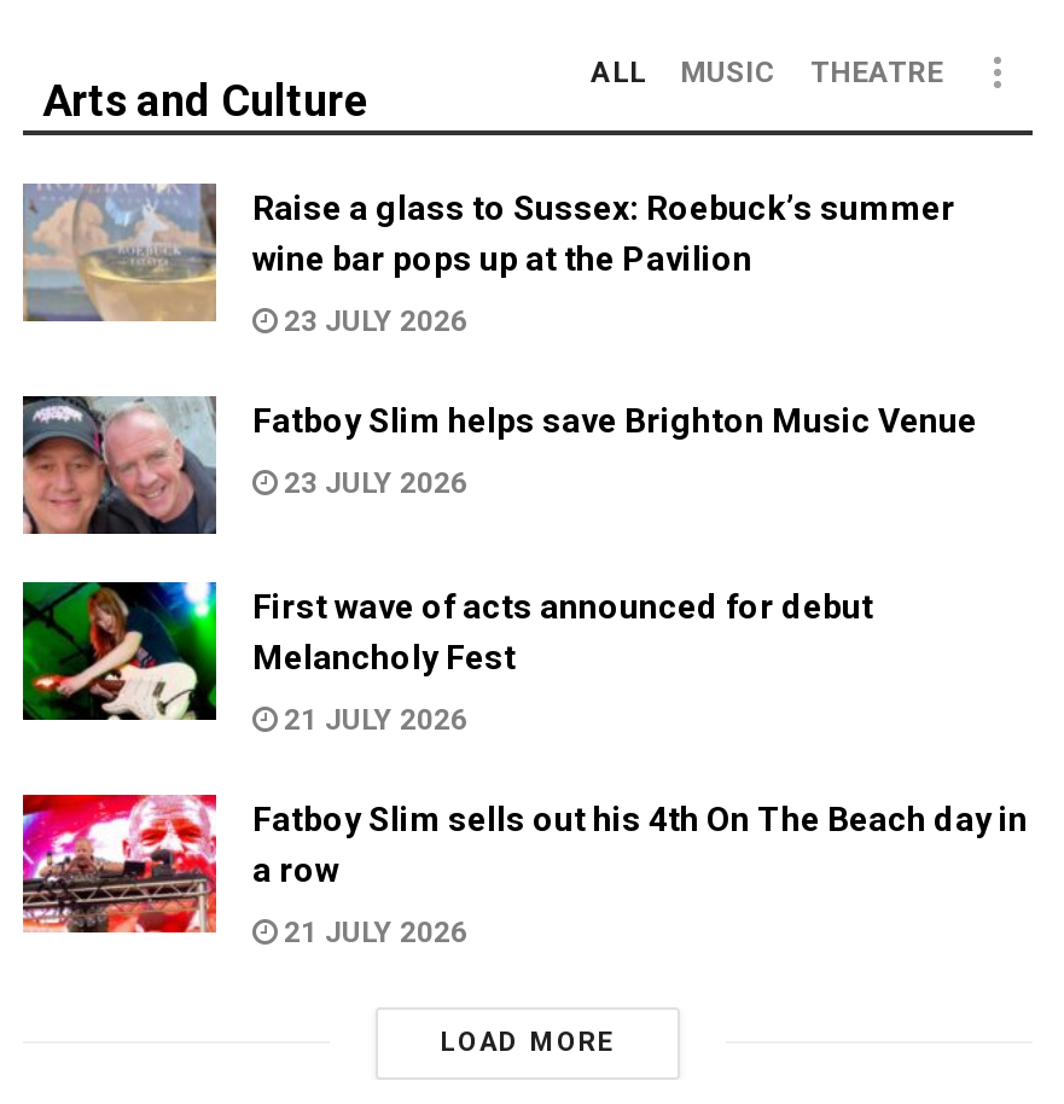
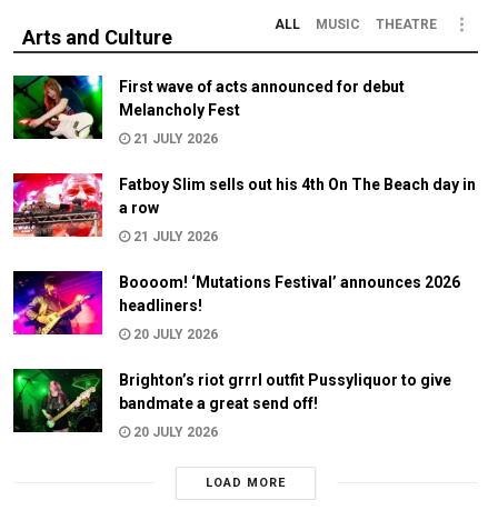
[23,181,977,499] [image] | Raise a glass to Sussex: Roebuck’s summer | wine bar pops up at the Pavilion | 23 JULY 2026 | Fatboy Slim helps save Brighton Music Venue | 23 JULY 2026 -> none
[21,394,219,534] [image] -> none
moved [18,577,1028,949] -> [11,73,476,244]: [image] | First wave of acts announced for debut | Melancholy Fest | 21 JULY 2026 | Fatboy Slim sells out his 4th On The Beach day in | a row | 21 JULY 2026
none -> [12,270,460,439] [image] | Boooom! ‘Mutations Festival’ announces 2026 | headliners! | 20 JULY 2026 | Brighton’s riot grrrl outfit Pussyliquor to give | bandmate a great send off! | 20 JULY 2026
none -> [12,368,103,433] [image]

